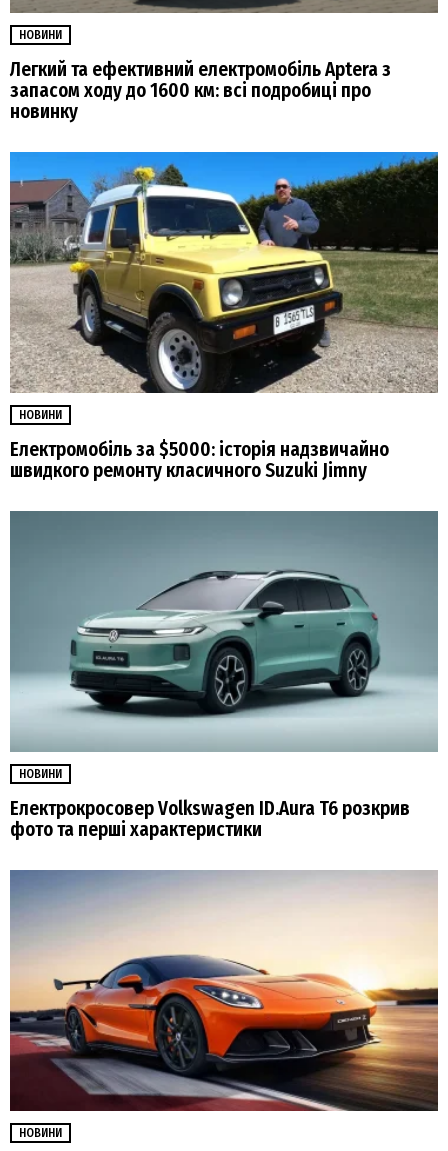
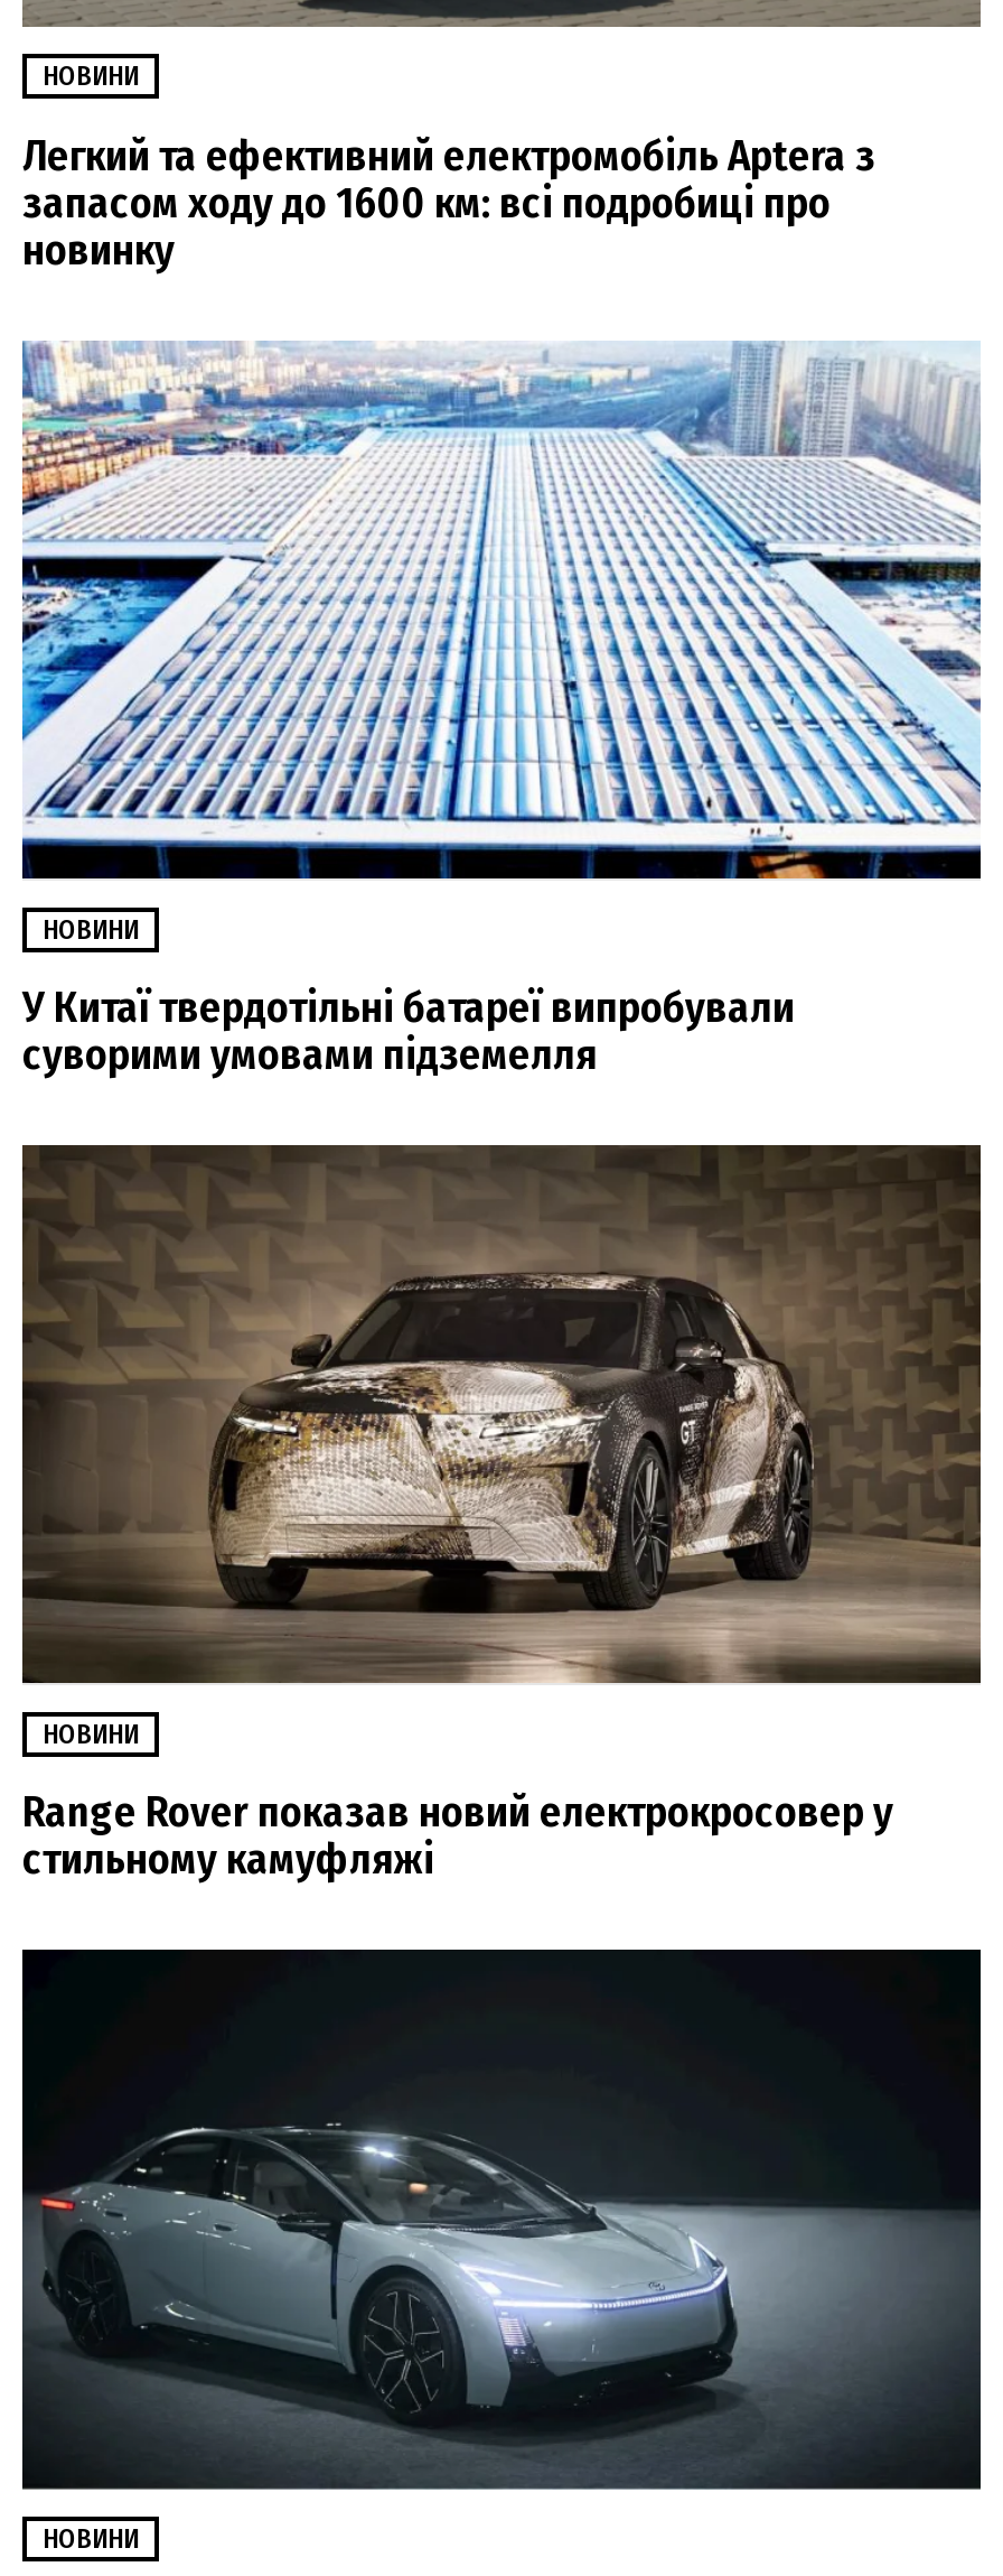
[9,151,439,394] [image] -> [20,341,983,881] [image]
[10,438,389,482] Електромобіль за $5000: історія надзвичайно | швидкого ремонту класичного Suzuki Jimny -> [22,982,795,1080] У Китаї твердотільні батареї випробували | суворими умовами підземелля
[9,510,439,752] [image] -> [20,1143,983,1685] [image]
[10,797,410,841] Електрокросовер Volkswagen ID.Aura T6 розкрив | фото та перші характеристики -> [22,1787,893,1886] Range Rover показав новий електрокросовер у | стильному камуфляжі
[9,869,439,1111] [image] -> [20,1947,983,2490] [image]

